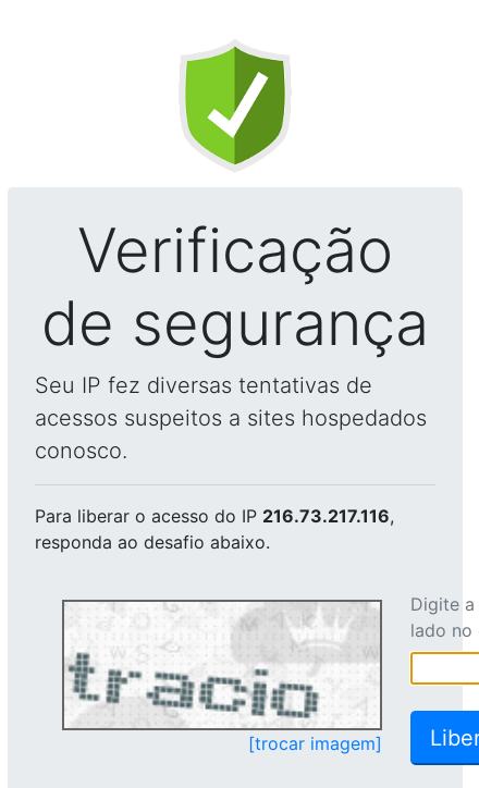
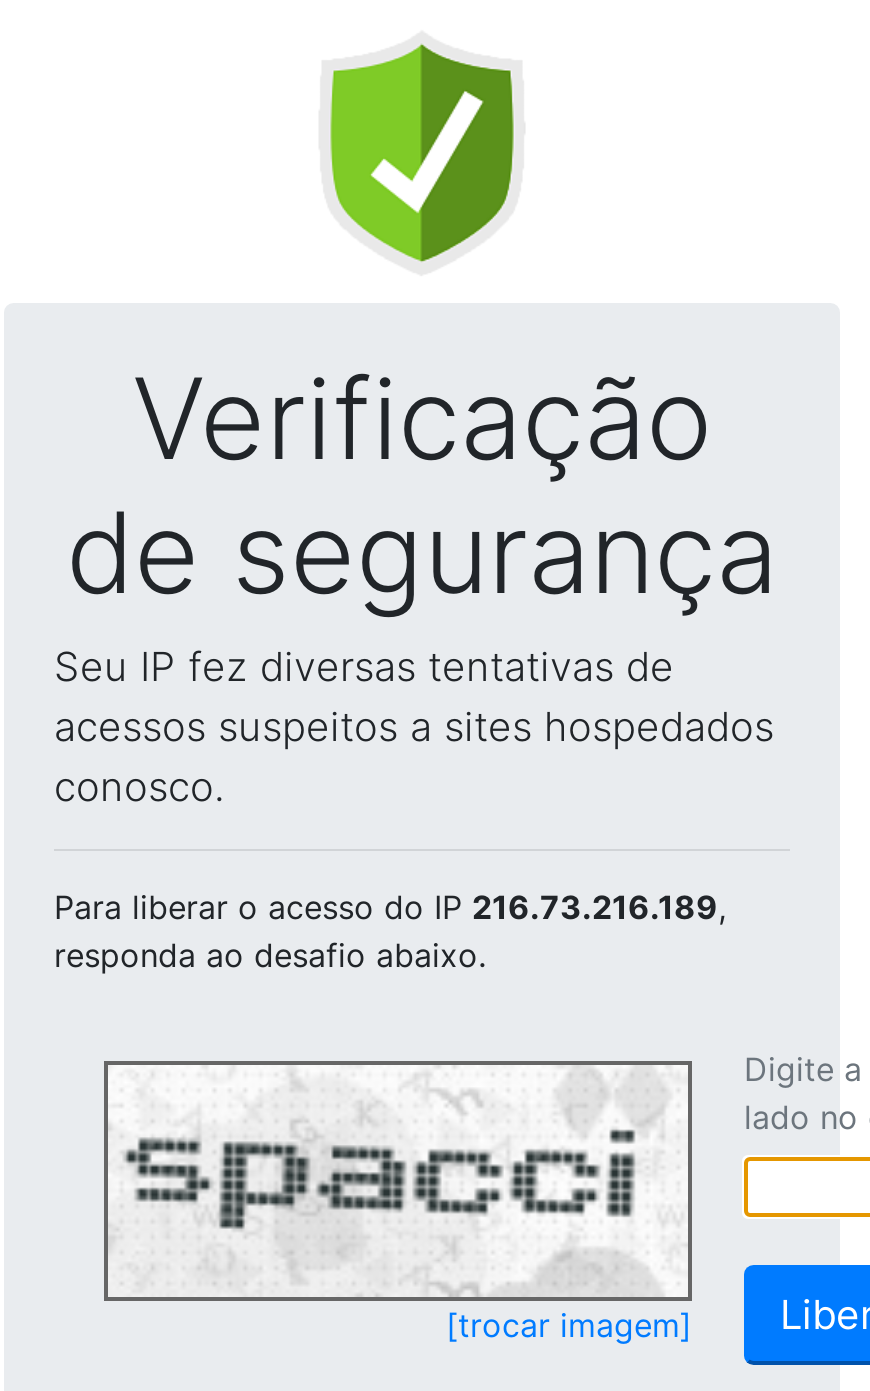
[35,505,394,527] Para liberar o acesso do IP 216.73.217.116, -> [54,887,726,927] Para liberar o acesso do IP 216.73.216.189,
[67,604,378,726] [image] -> [112,1067,686,1291] [image]

